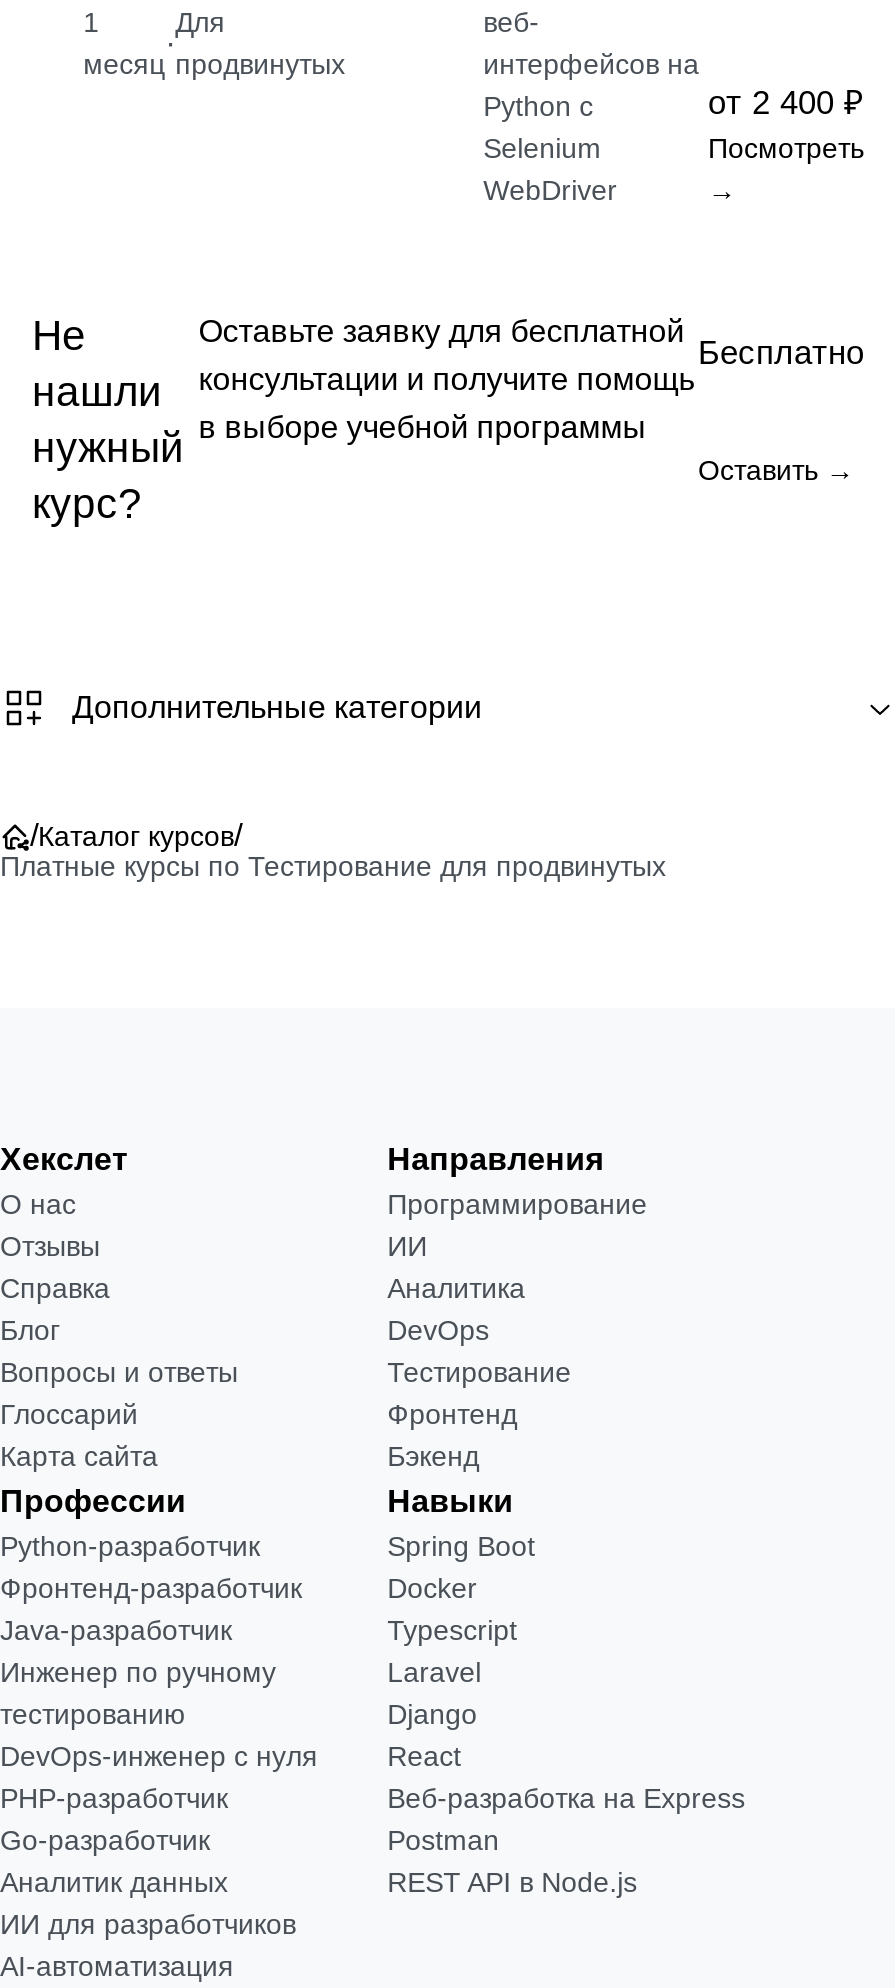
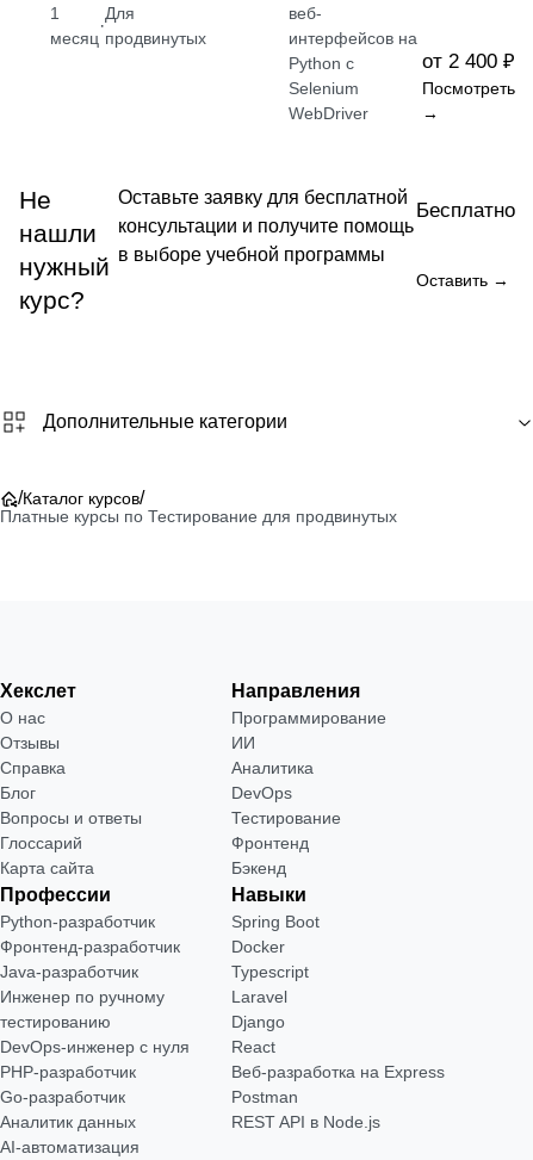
[0,1908,296,1940] ИИ для разработчиков -> none

